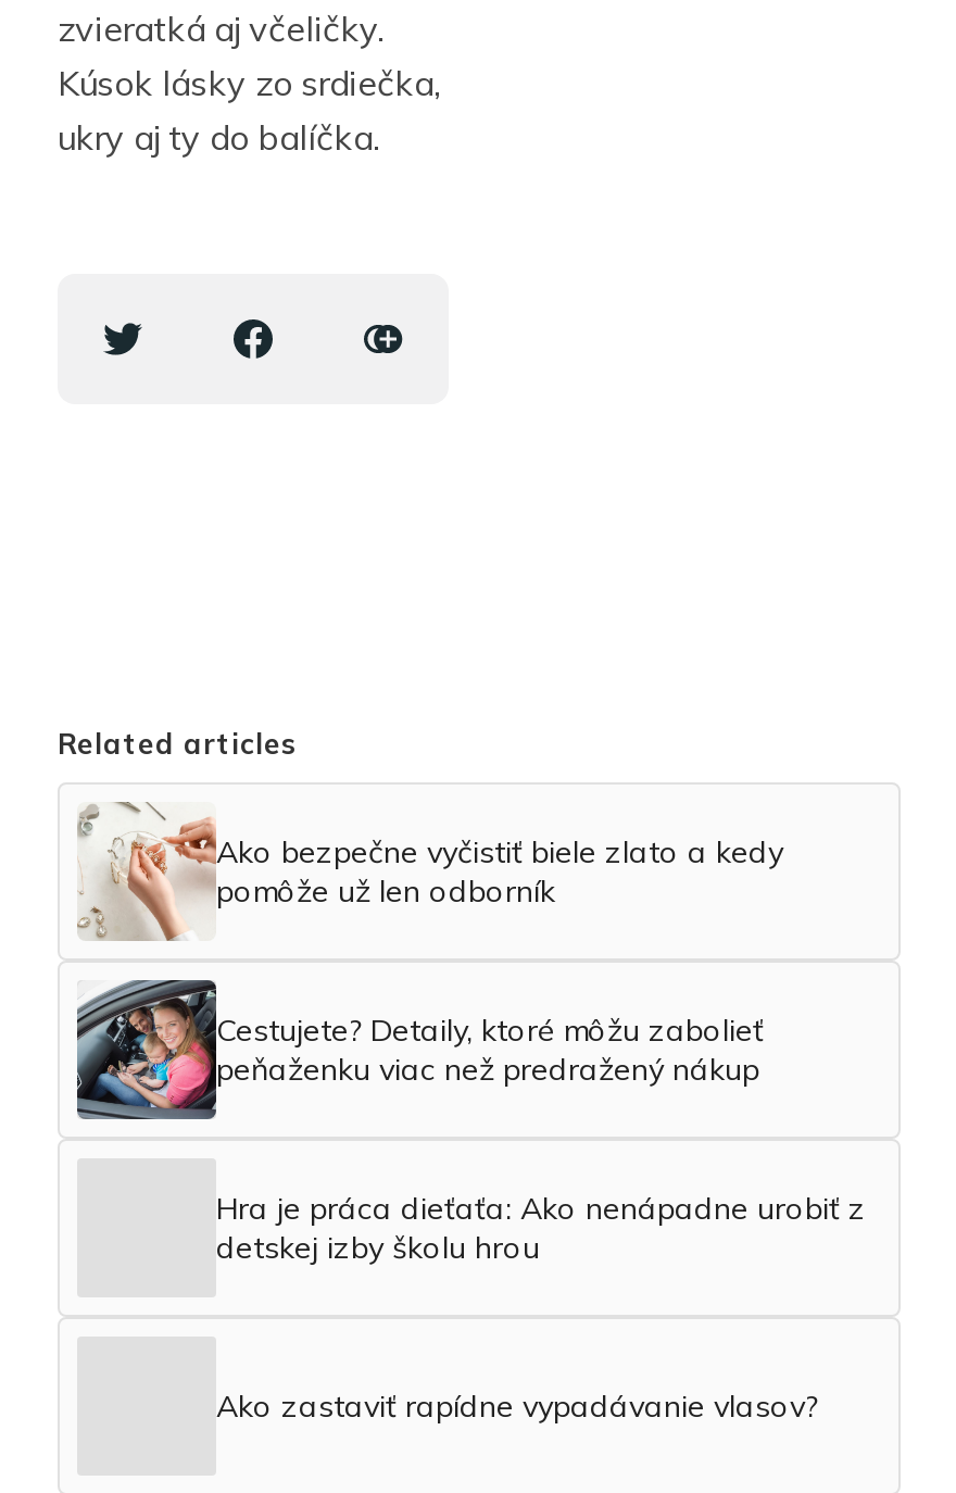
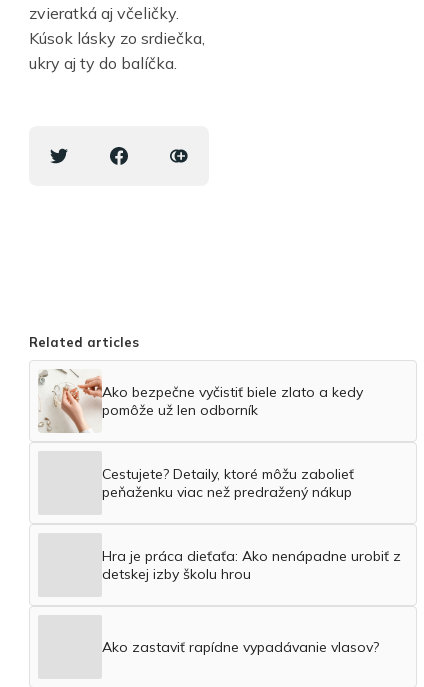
[75,978,218,1121] [image] -> none

